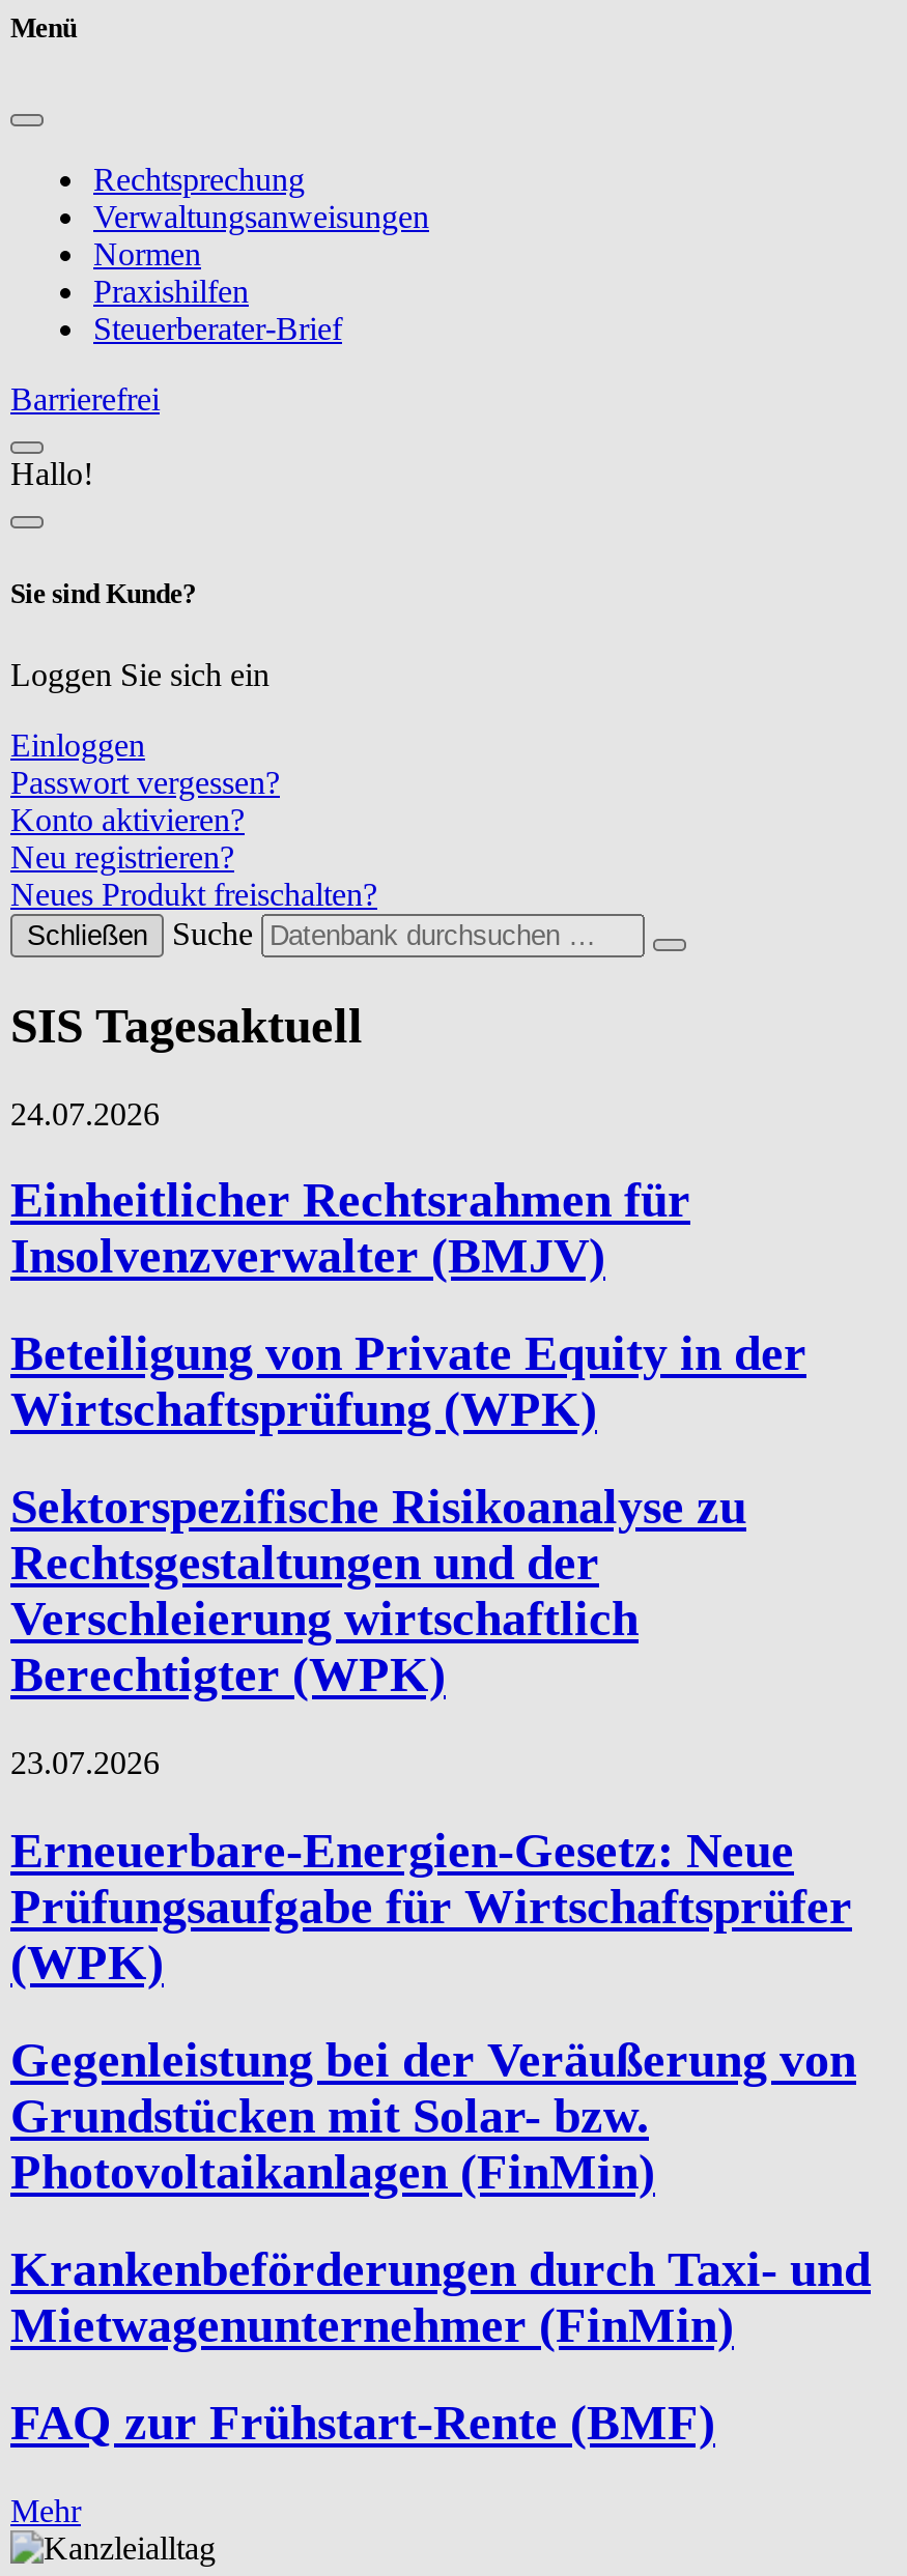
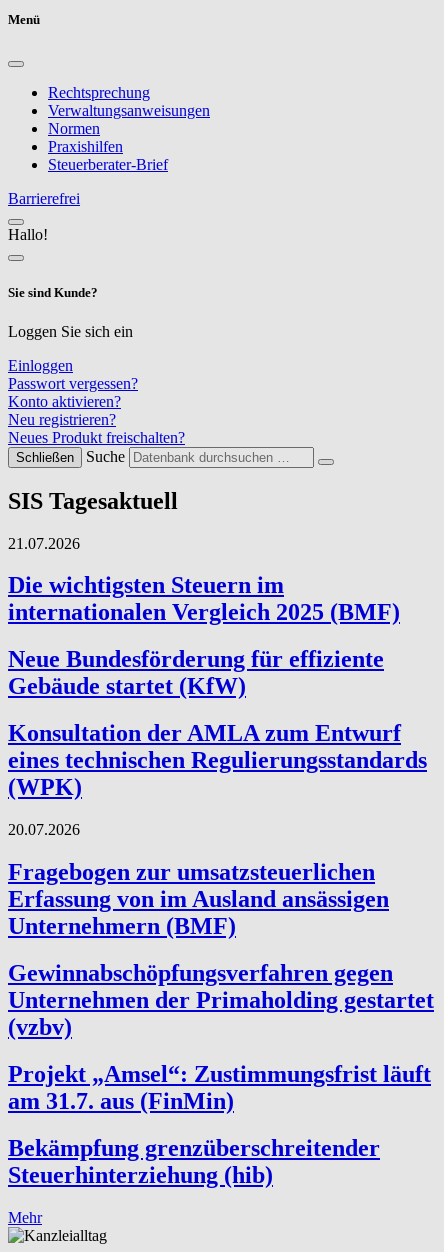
[10,1095,852,1934] 24.07.2026 | Einheitlicher Rechtsrahmen für | Insolvenzverwalter (BMJV) | Beteiligung von Private Equity in der | Wirtschaftsprüfung (WPK) | Sektorspezifische Risikoanalyse zu | Rechtsgestaltungen und der | Verschleierung wirtschaftlich | Berechtigter (WPK) | 23.07.2026 | Erneuerbare-Energien-Gesetz: Neue | Prüfungsaufgabe für Wirtschaftsprüfer -> [8,534,427,773] 21.07.2026 | Die wichtigsten Steuern im | internationalen Vergleich 2025 (BMF) | Neue Bundesförderung für effiziente | Gebäude startet (KfW) | Konsultation der AMLA zum Entwurf | eines technischen Regulierungsstandards
moved [10,1936,164,1990] -> [8,774,82,800]: (WPK)
[10,2033,871,2449] Gegenleistung bei der Veräußerung von | Grundstücken mit Solar- bzw. | Photovoltaikanlagen (FinMin) | Krankenbeförderungen durch Taxi- und | Mietwagenunternehmer (FinMin) | FAQ zur Frühstart-Rente (BMF) -> [8,821,434,1188] 20.07.2026 | Fragebogen zur umsatzsteuerlichen | Erfassung von im Ausland ansässigen | Unternehmern (BMF) | Gewinnabschöpfungsverfahren gegen | Unternehmen der Primaholding gestartet | (vzbv) | Projekt „Amsel“: Zustimmungsfrist läuft | am 31.7. aus (FinMin) | Bekämpfung grenzüberschreitender | Steuerhinterziehung (hib)

